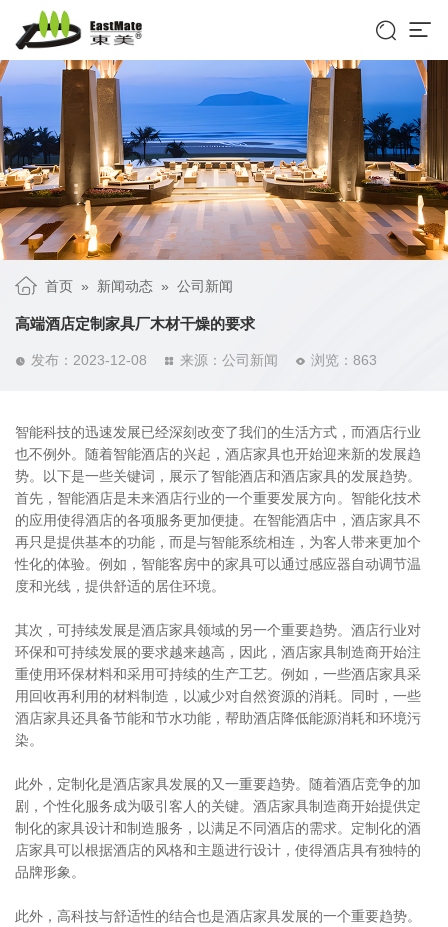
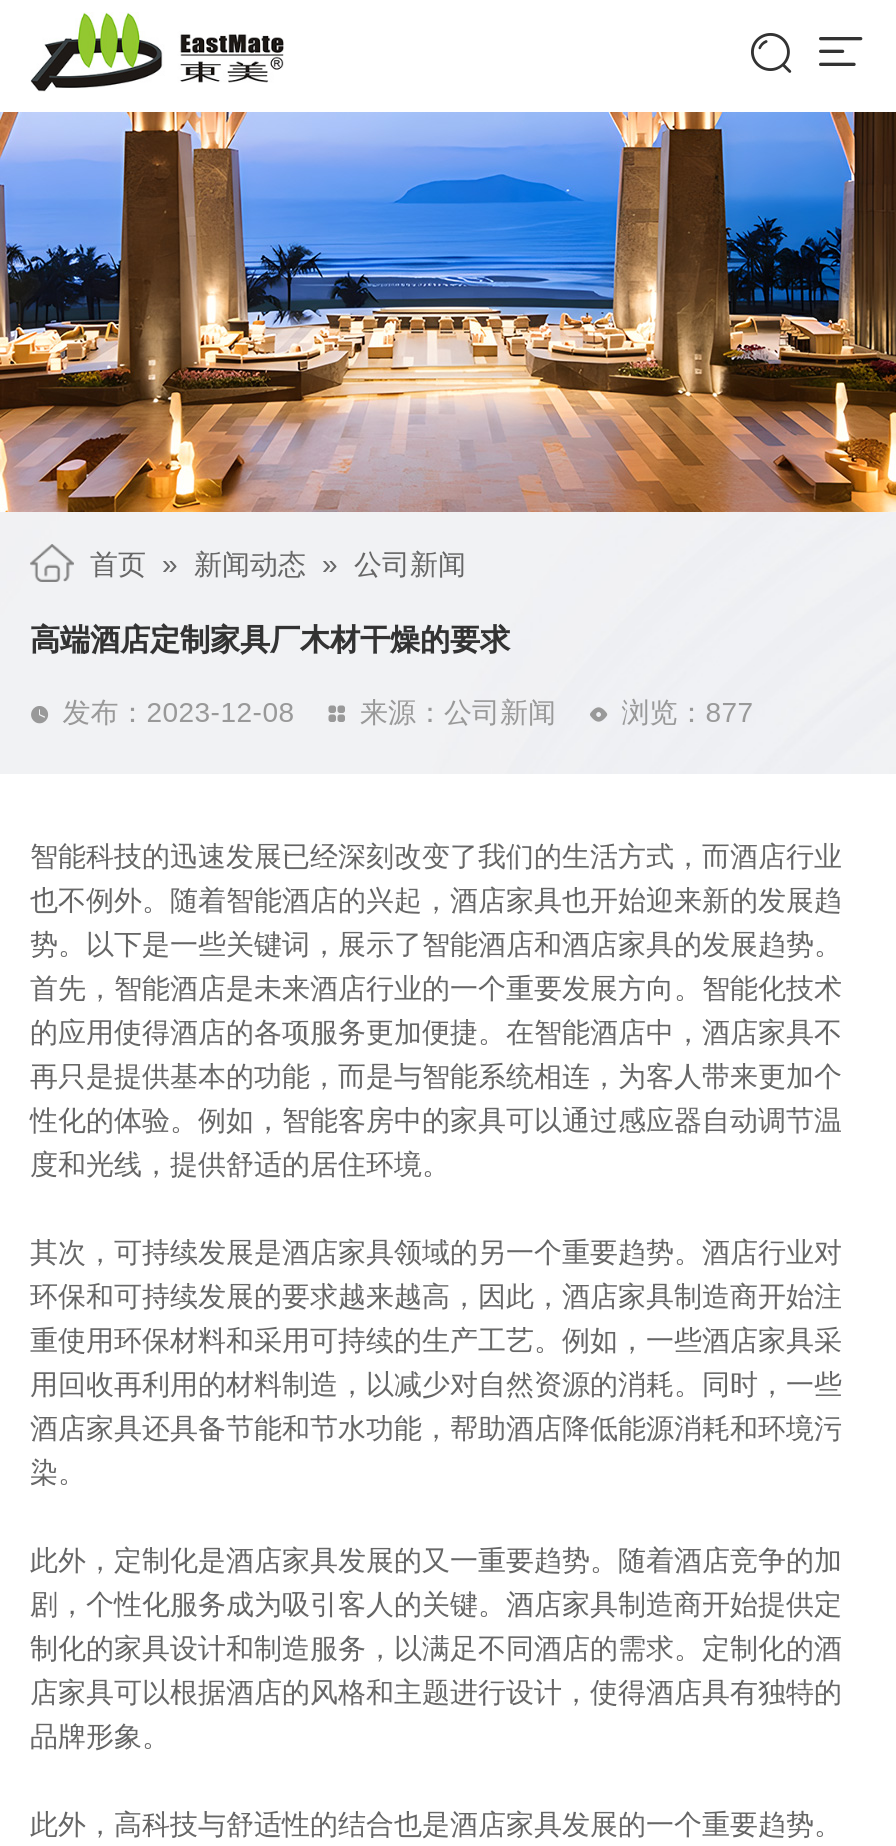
[311,351,377,367] 浏览：863 -> [622,695,754,727] 浏览：877

